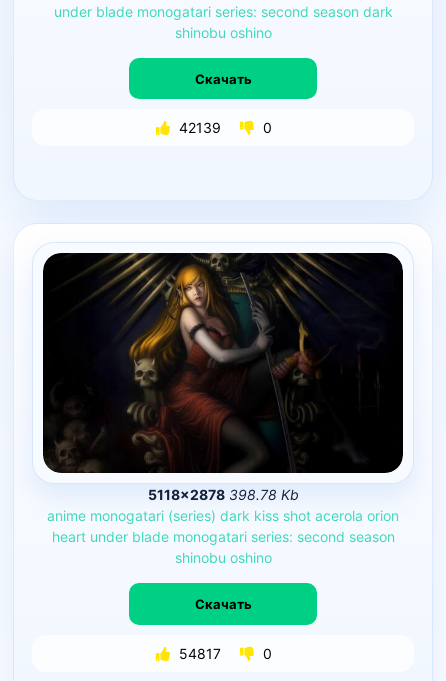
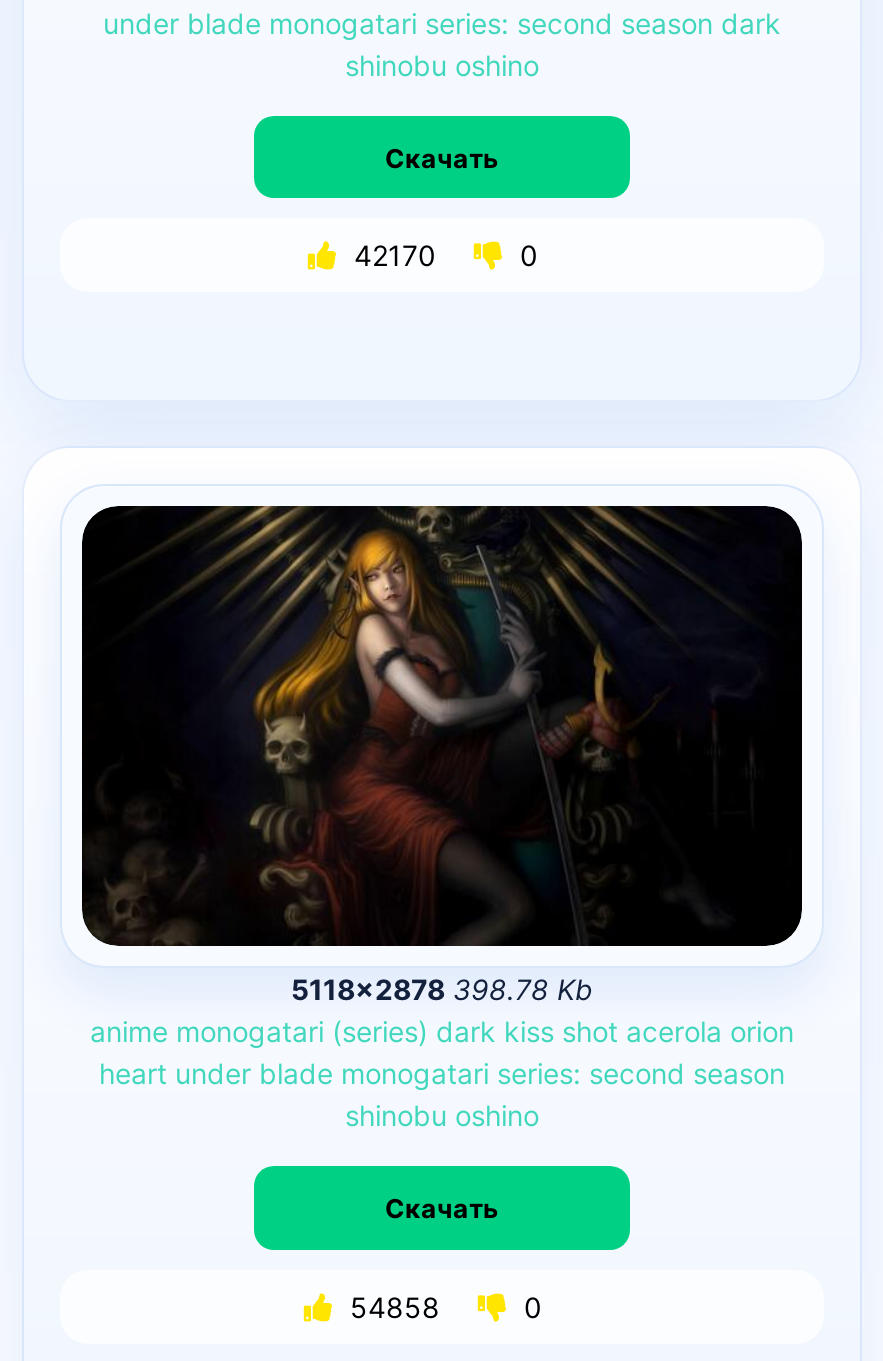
[178,119,220,136] 42139 -> [354,239,436,273] 42170
[178,645,220,662] 54817 -> [350,1289,440,1323] 54858

